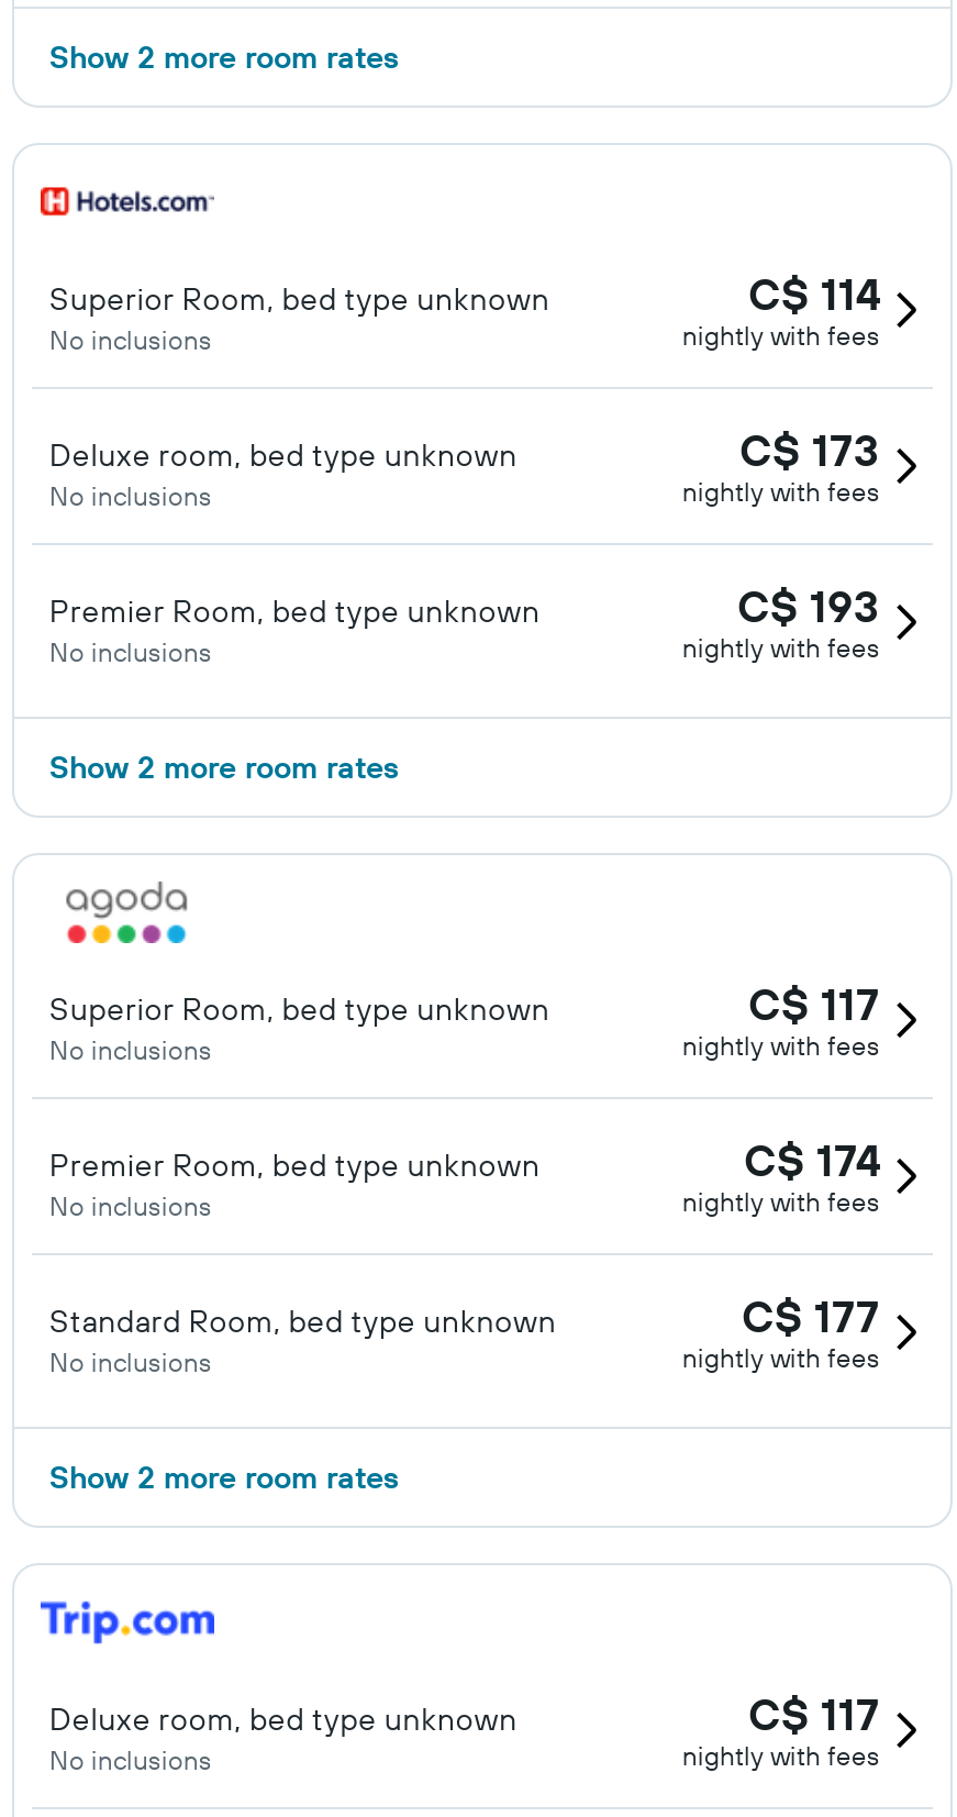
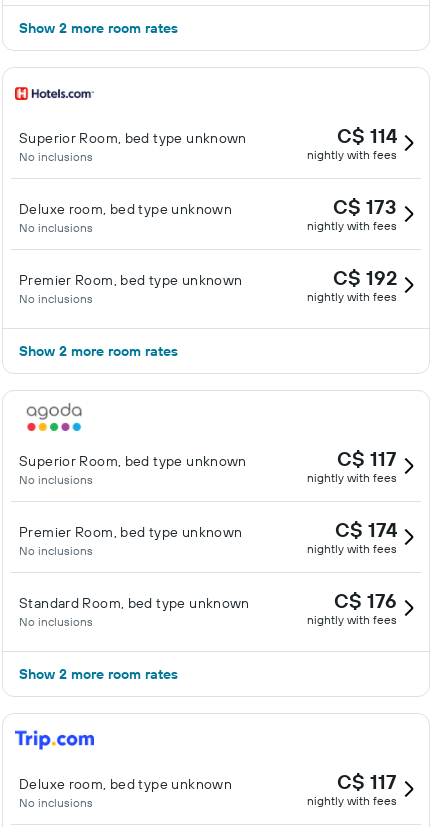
[737,578,880,633] C$ 193 -> [333,265,397,290] C$ 192
[742,1288,880,1343] C$ 177 -> [334,588,397,613] C$ 176

